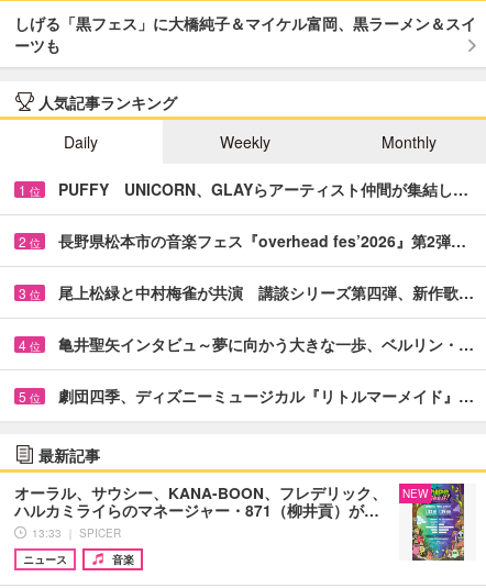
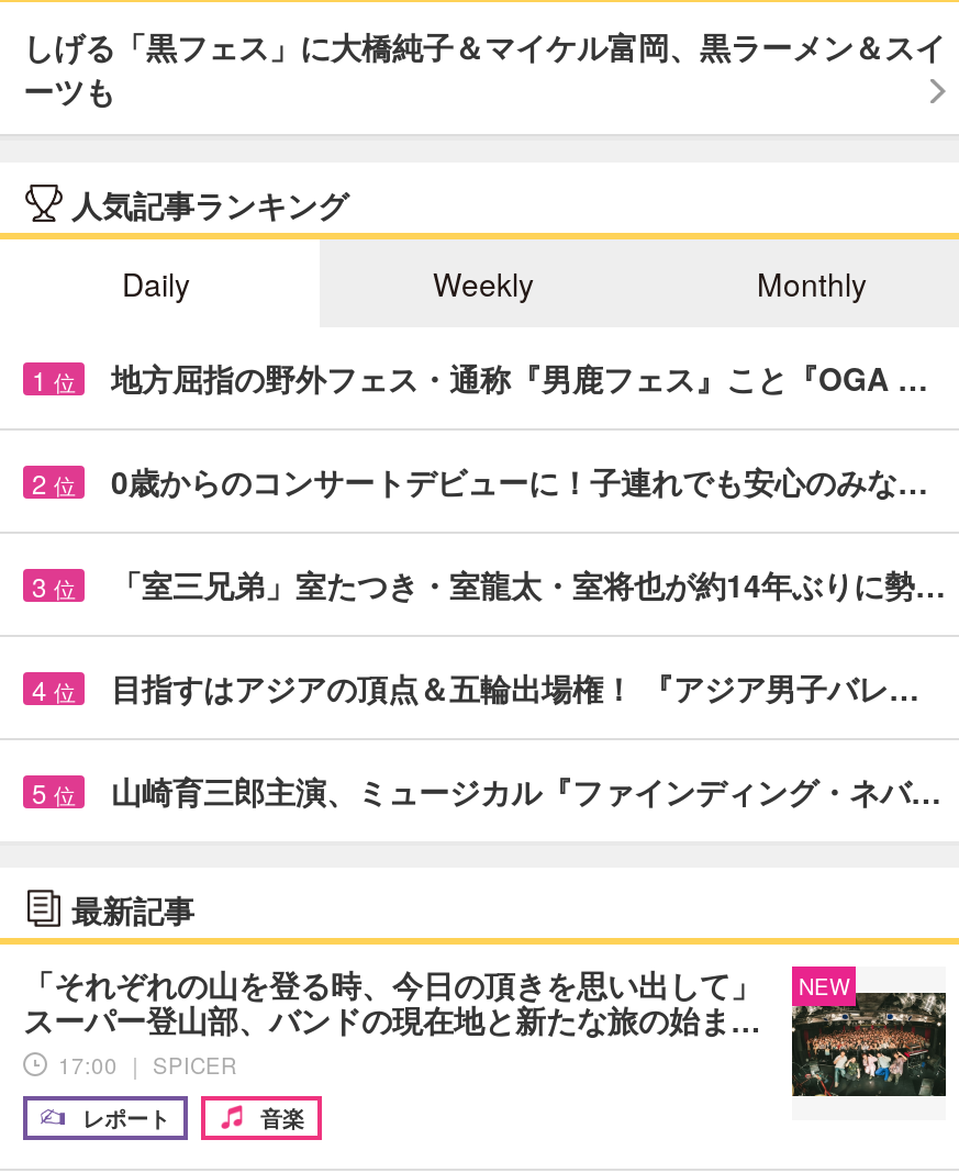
[58,178,468,200] PUFFY UNICORN、GLAYらアーティスト仲間が集結し… -> [111,355,928,399] 地方屈指の野外フェス・通称『男鹿フェス』こと『OGA …
[58,229,466,251] 長野県松本市の音楽フェス『overhead fes’2026』第2弾… -> [111,458,928,502] 0歳からのコンサートデビューに！子連れでも安心のみな…
[58,281,474,303] 尾上松緑と中村梅雀が共演 講談シリーズ第四弾、新作歌… -> [111,561,946,605] 「室三兄弟」室たつき・室龍太・室将也が約14年ぶりに勢…
[58,333,474,355] 亀井聖矢インタビュ～夢に向かう大きな一歩、ベルリン・… -> [111,665,919,709] 目指すはアジアの頂点＆五輪出場権！ 『アジア男子バレ…
[58,384,474,406] 劇団四季、ディズニーミュージカル『リトルマーメイド』… -> [111,768,941,812] 山崎育三郎主演、ミュージカル『ファインディング・ネバ…
[14,481,476,562] [image] | オーラル、サウシー、KANA-BOON、フレデリック、 | ハルカミライらのマネージャー・871（柳井貢）が… | 13:33 ｜ SPICER -> [23,961,948,1120] [image] | 「それぞれの山を登る時、今日の頂きを思い出して」 | スーパー登山部、バンドの現在地と新たな旅の始ま… | 17:00 ｜ SPICER
[23,551,67,567] ニュース -> [76,1102,170,1133] レポート

